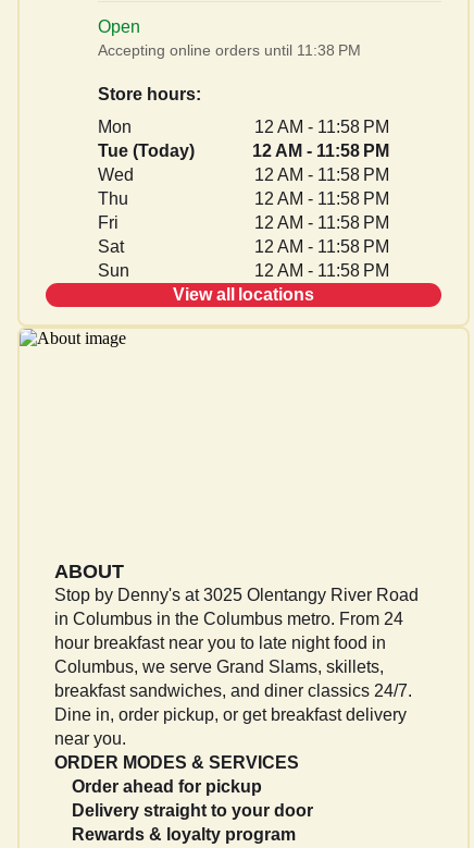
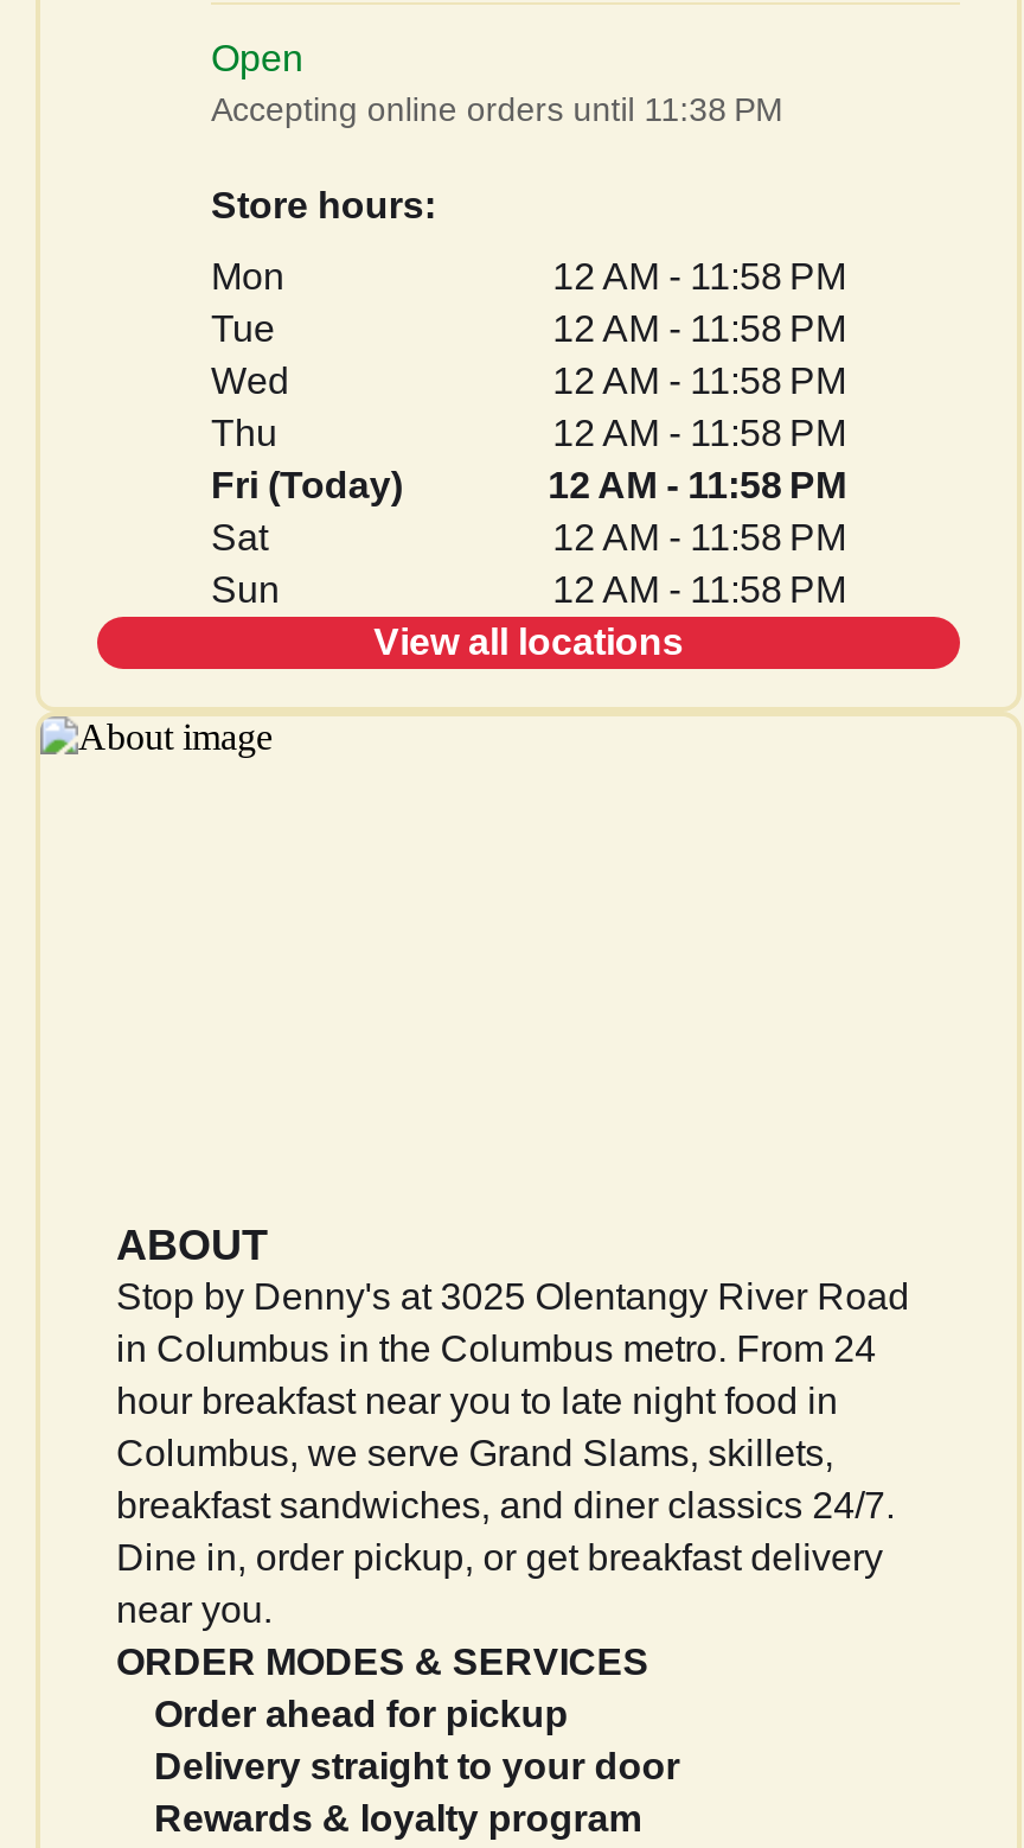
[98,141,194,160] Tue (Today) -> [211,308,275,348] Tue
[98,213,118,232] Fri -> [211,464,403,505] Fri (Today)

